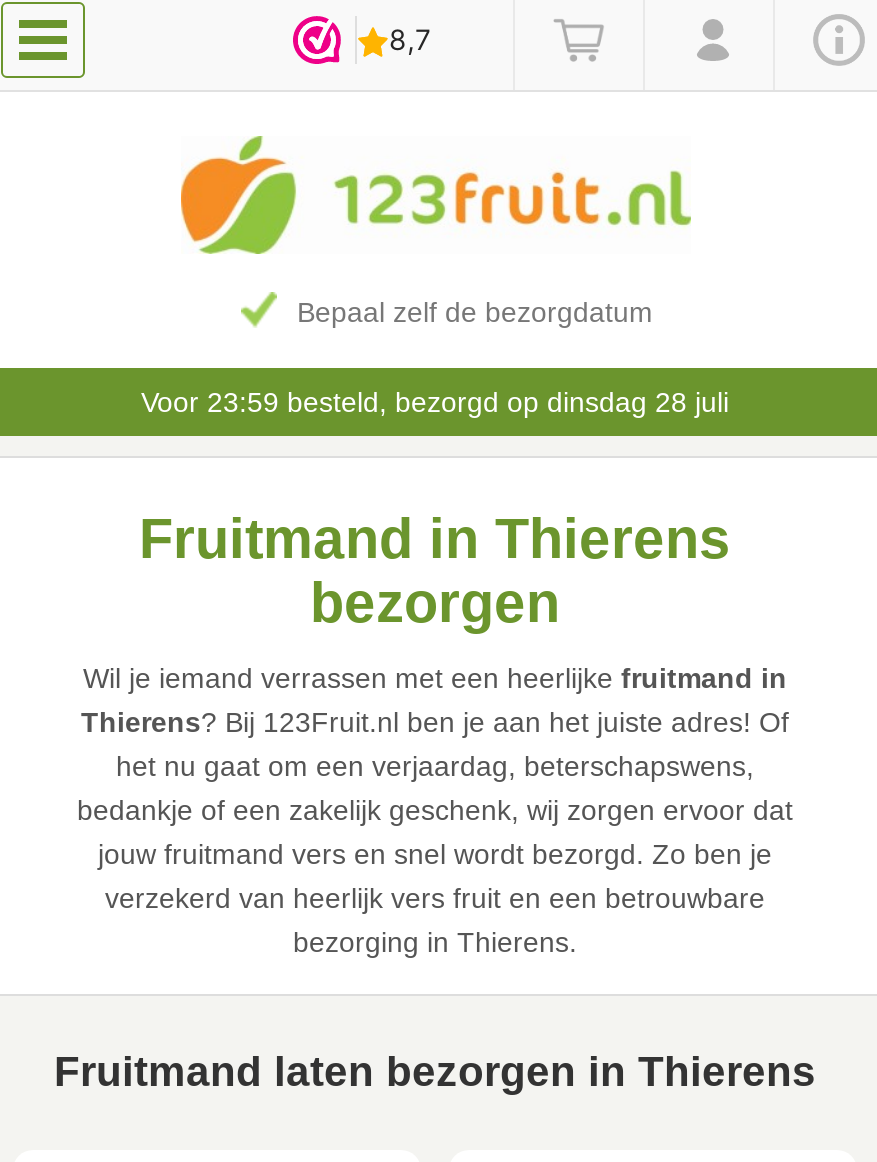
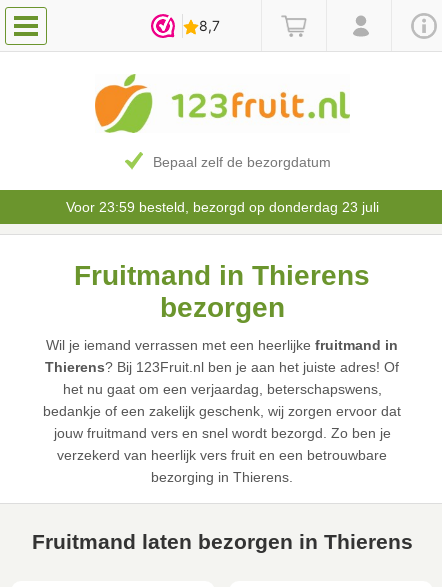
[141,387,729,419] Voor 23:59 besteld, bezorgd op dinsdag 28 juli -> [65,199,378,215] Voor 23:59 besteld, bezorgd op donderdag 23 juli

